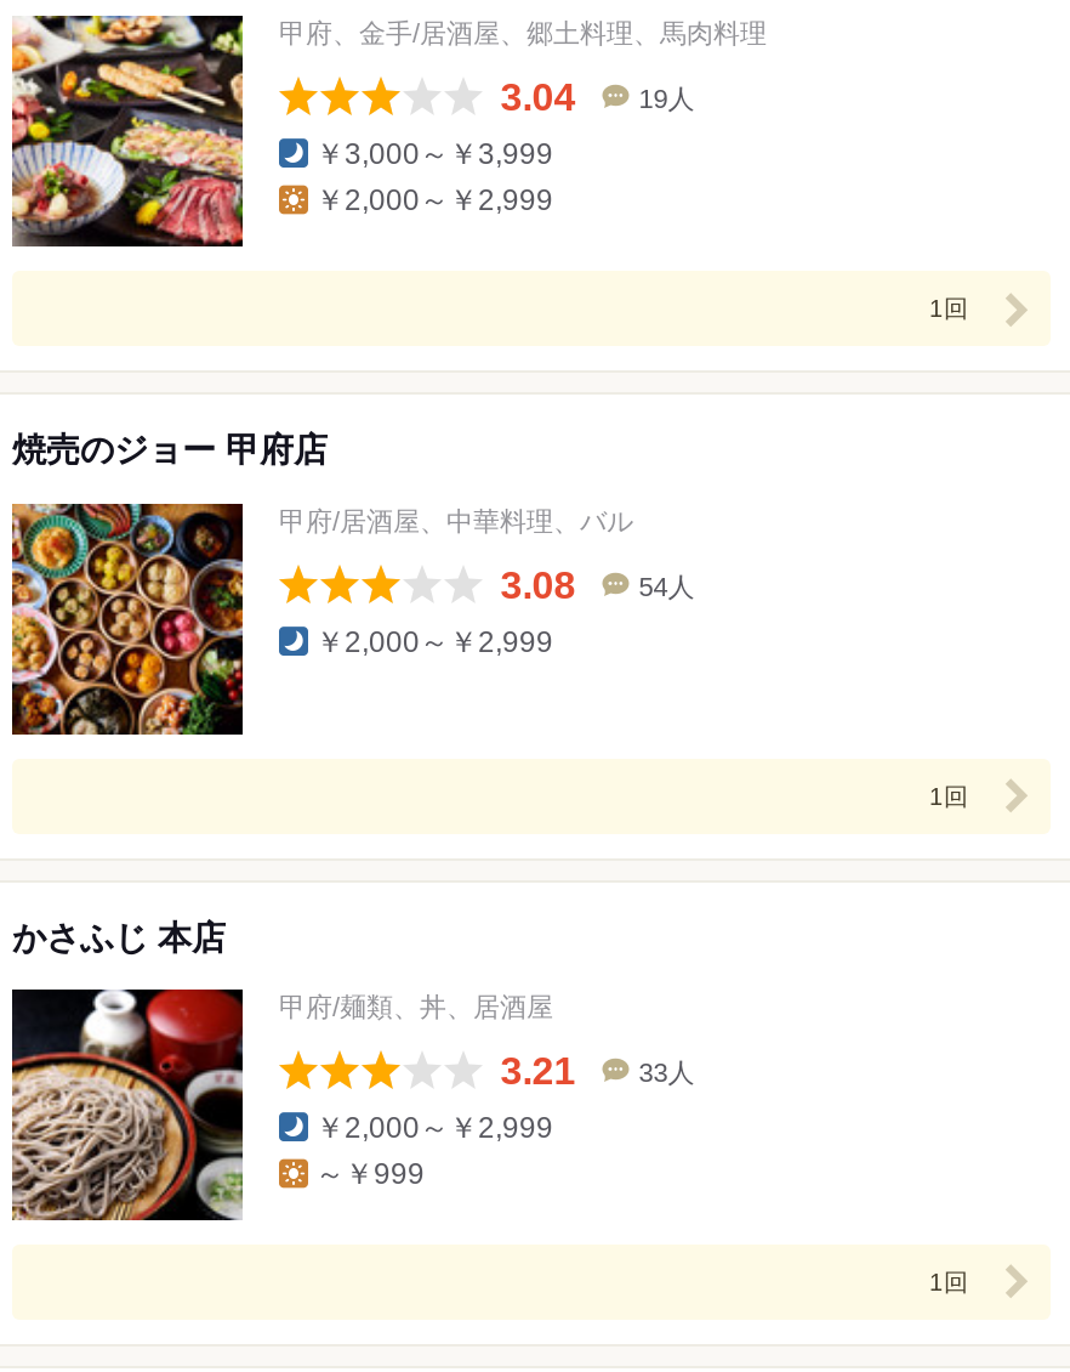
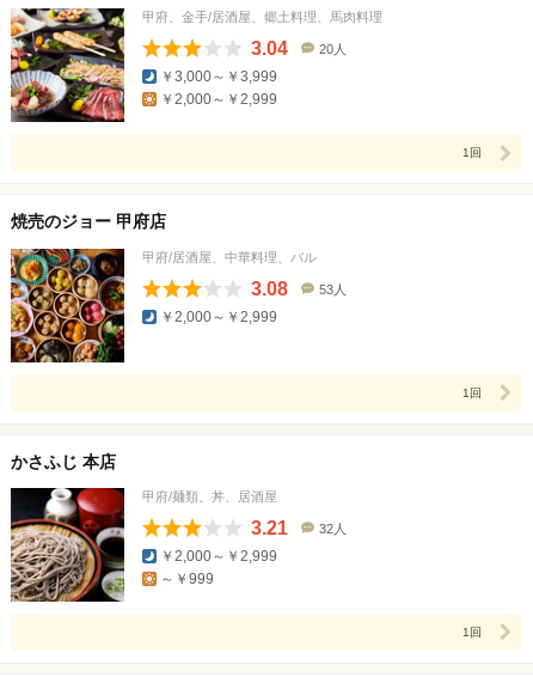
[639,85,694,114] 19人 -> [319,42,347,57] 20人
[639,571,694,601] 54人 -> [319,282,347,296] 53人
[639,1058,694,1087] 33人 -> [319,522,347,536] 32人

